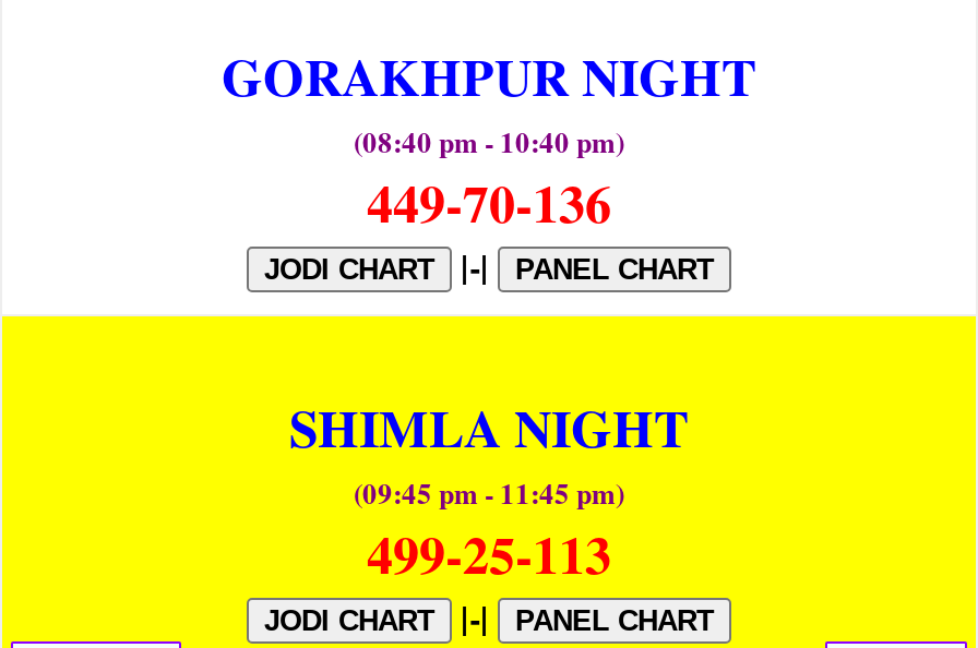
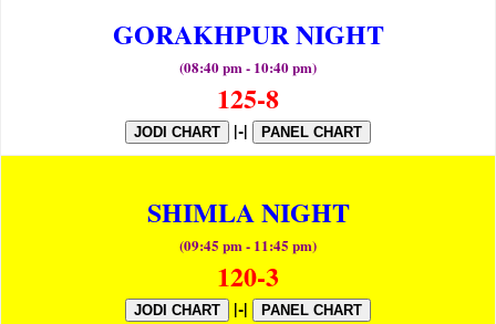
[367,164,611,240] 449-70-136 -> [217,79,279,117] 125-8
[367,515,611,592] 499-25-113 -> [217,257,279,295] 120-3

